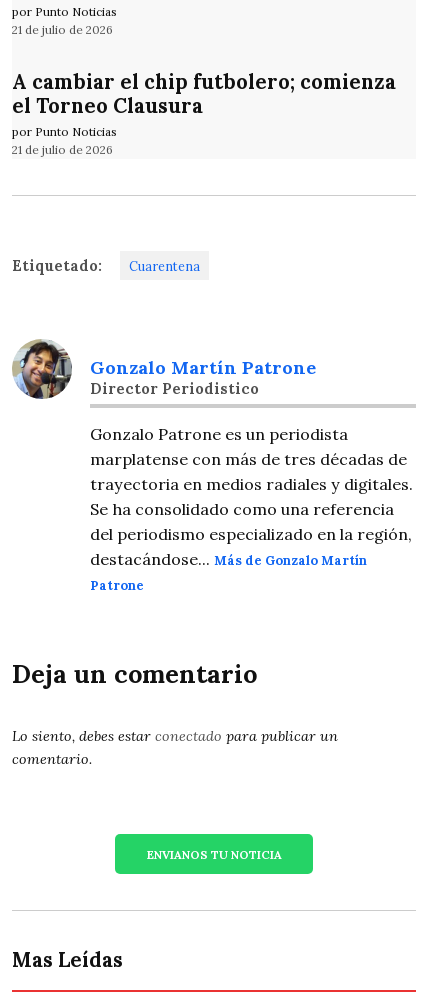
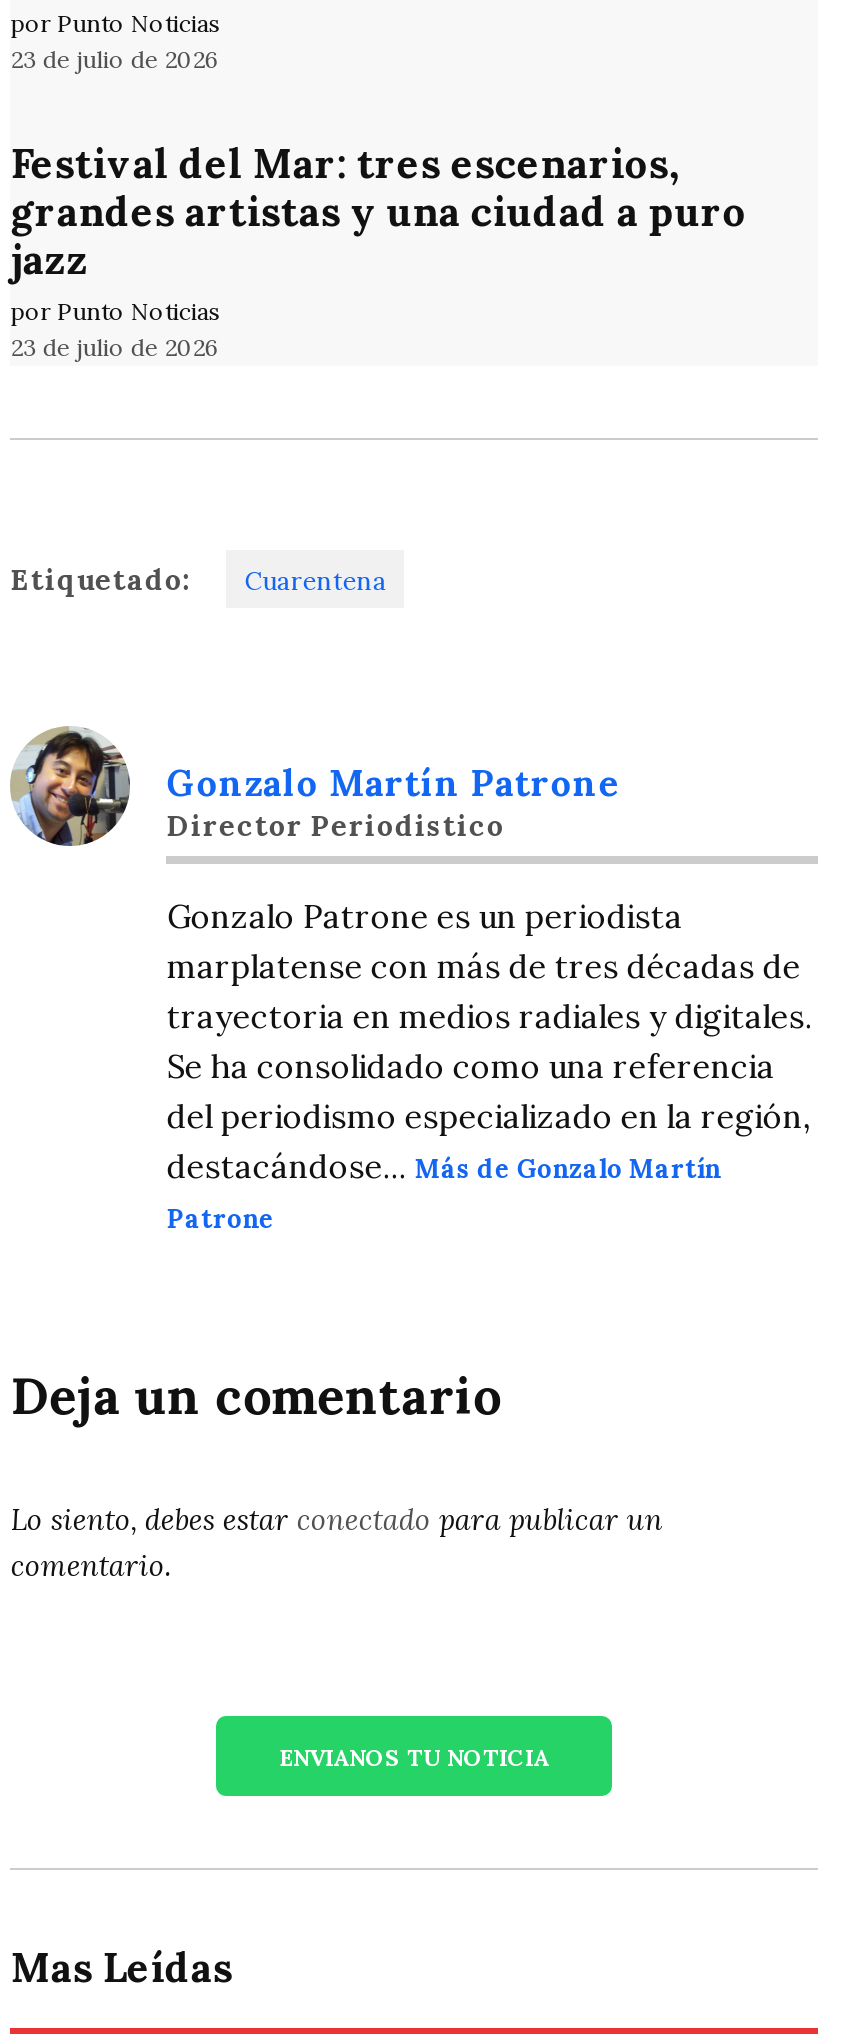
[12,22,113,37] 21 de julio de 2026 -> [11,43,219,73] 23 de julio de 2026
[12,69,396,119] A cambiar el chip futbolero; comienza | el Torneo Clausura -> [11,138,747,286] Festival del Mar: tres escenarios, | grandes artistas y una ciudad a puro | jazz
[12,142,113,157] 21 de julio de 2026 -> [11,331,219,361] 23 de julio de 2026

